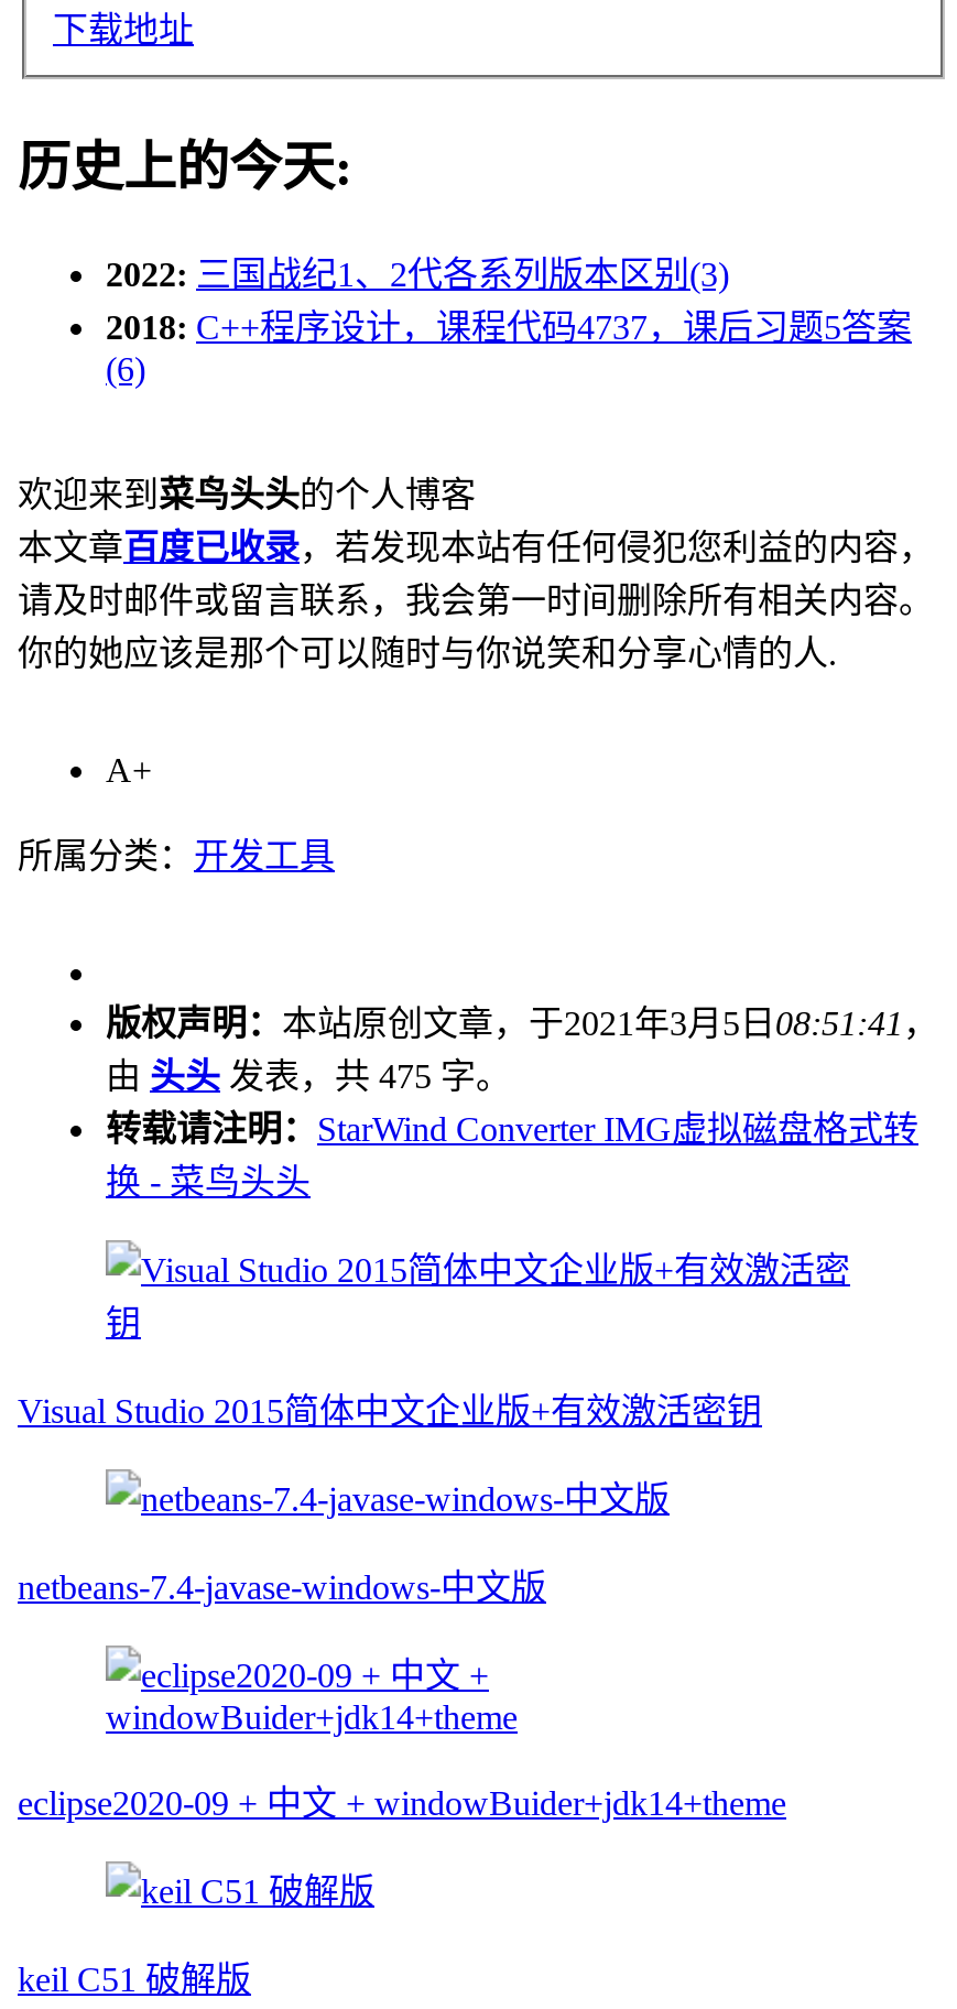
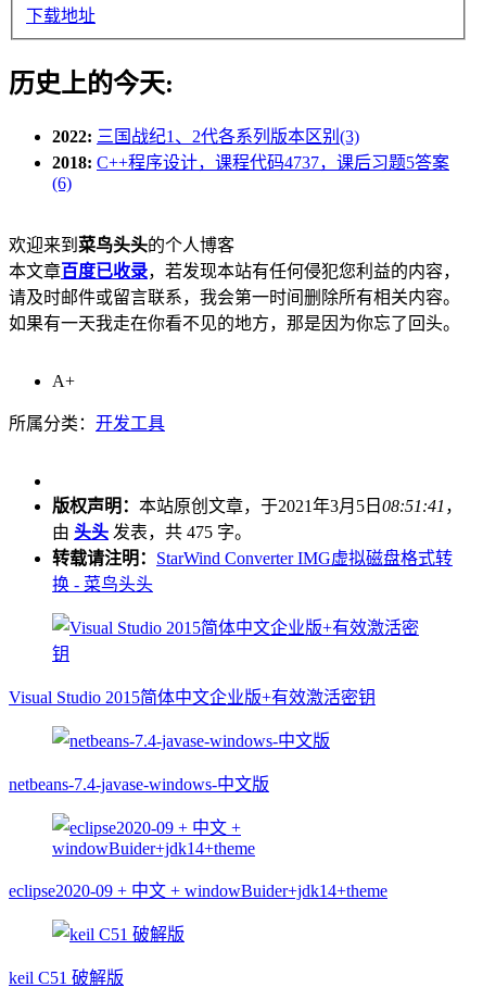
[18,634,837,672] 你的她应该是那个可以随时与你说笑和分享心情的人. -> [9,314,460,333] 如果有一天我走在你看不见的地方，那是因为你忘了回头。

